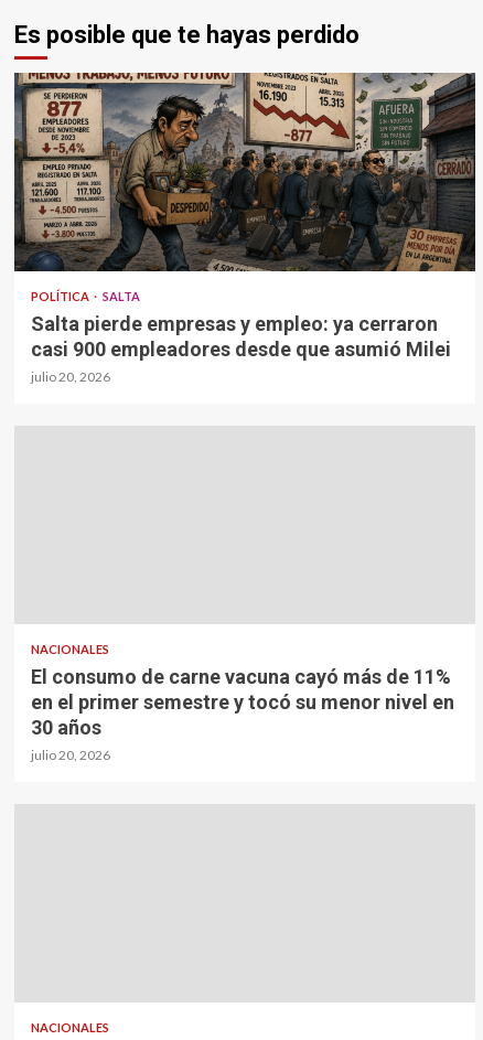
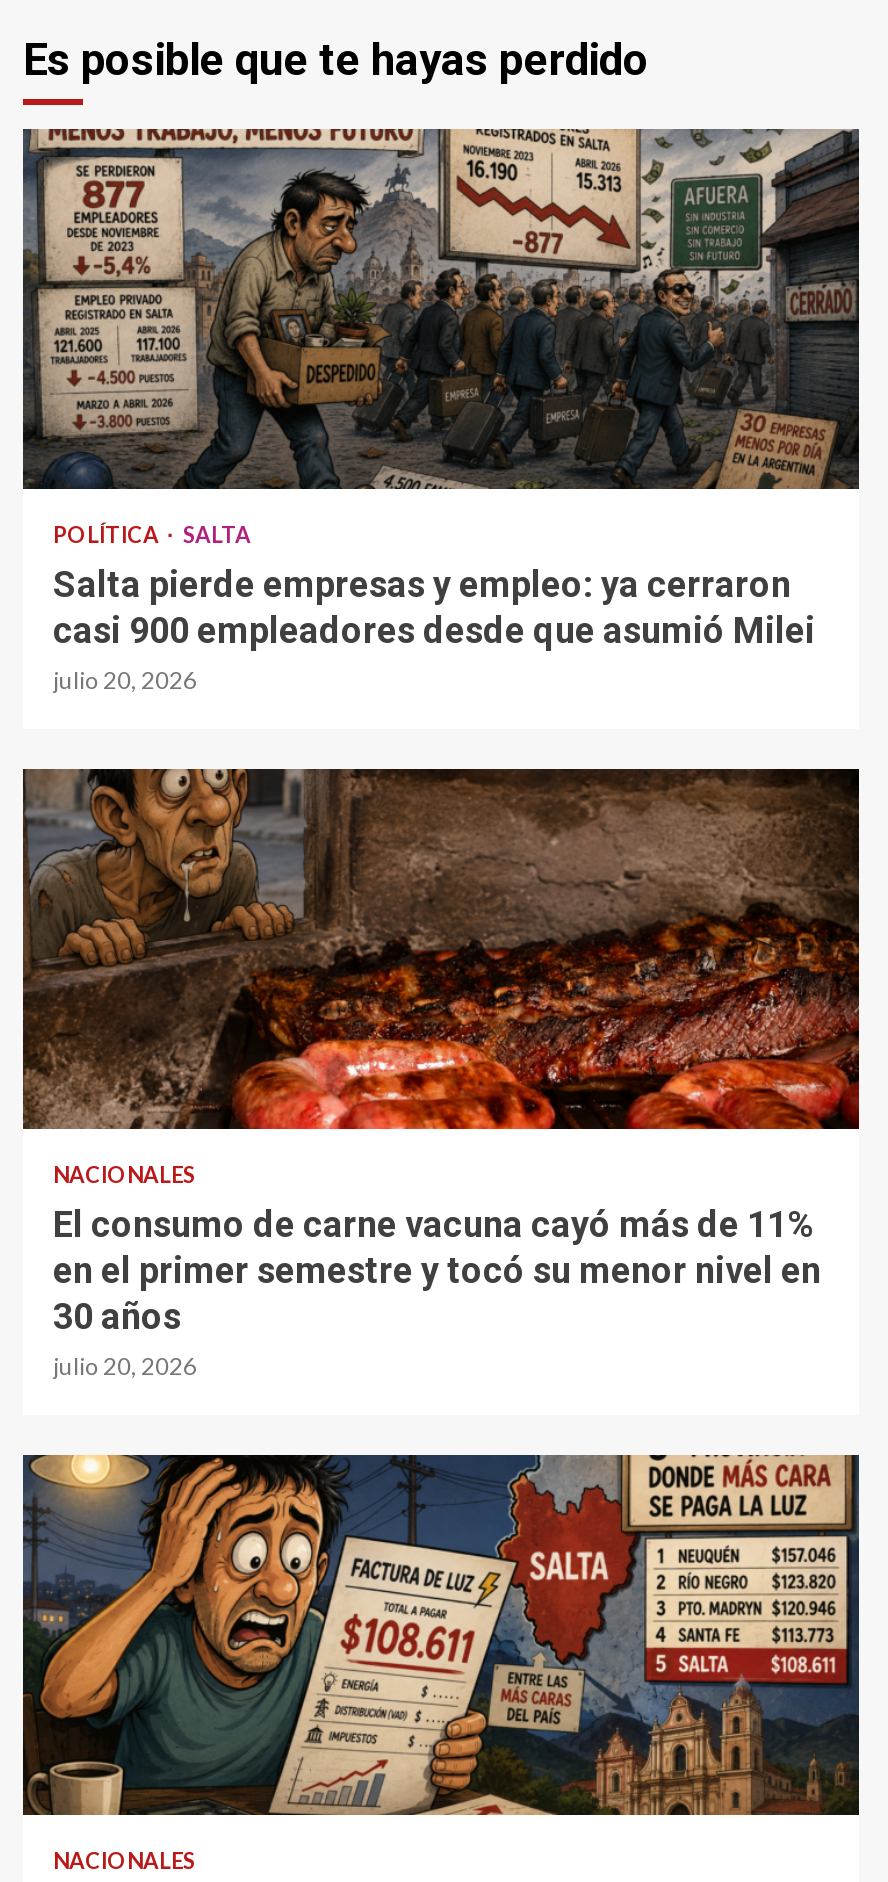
none -> [21,768,861,1132] [image]
none -> [21,1454,861,1818] [image]

